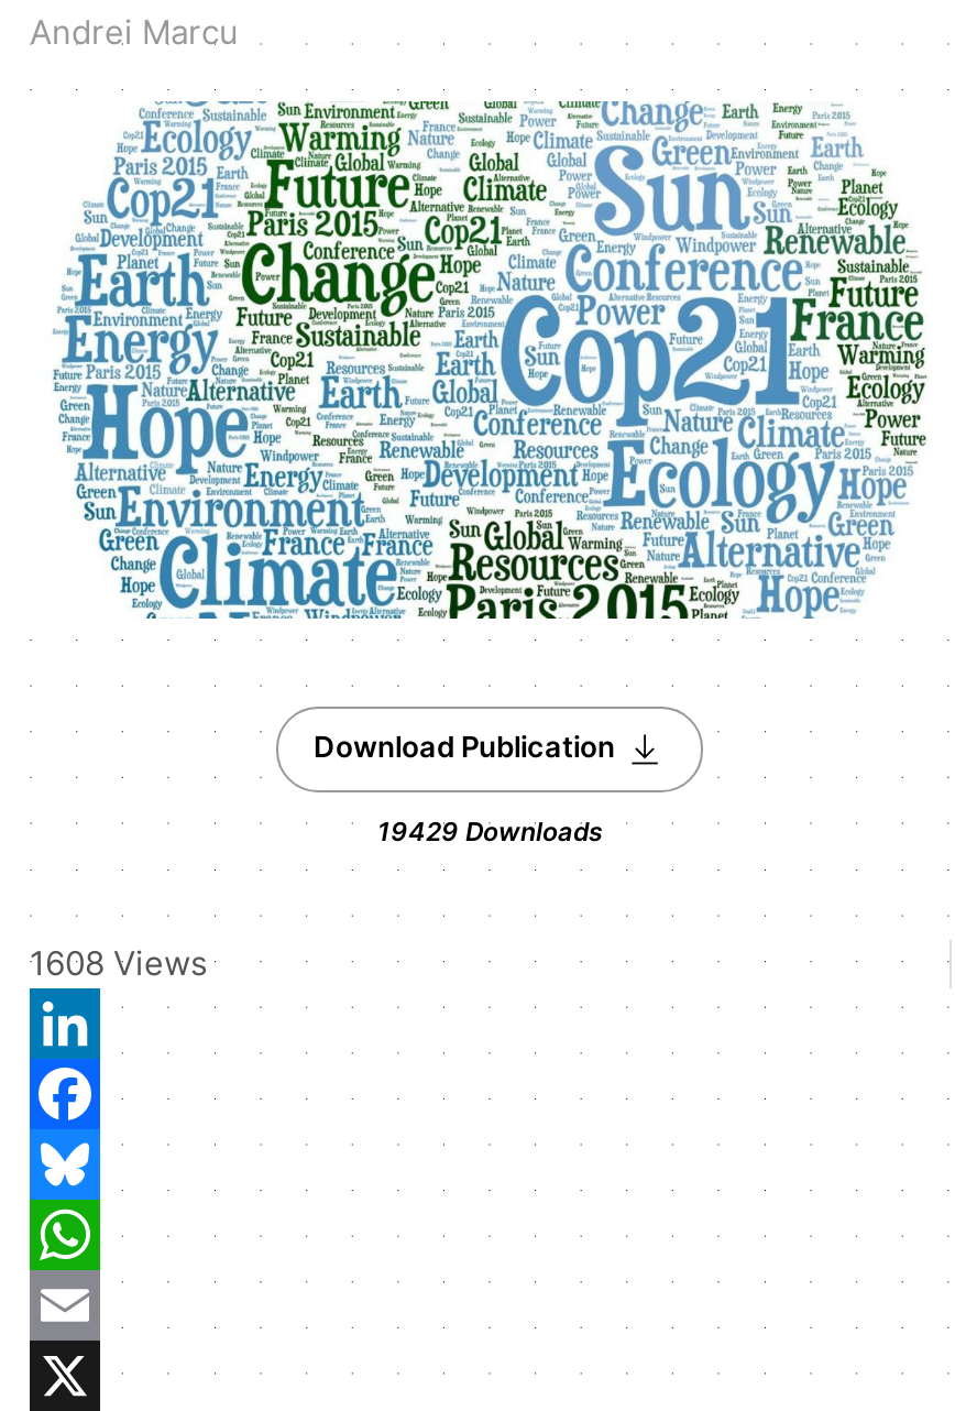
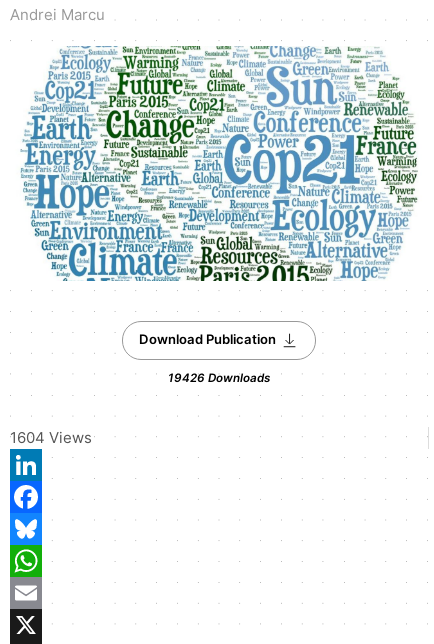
[377,816,602,847] 19429 Downloads -> [168,371,270,385] 19426 Downloads
[30,942,208,984] 1608 Views -> [10,428,92,447] 1604 Views

